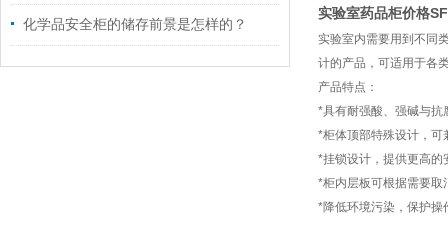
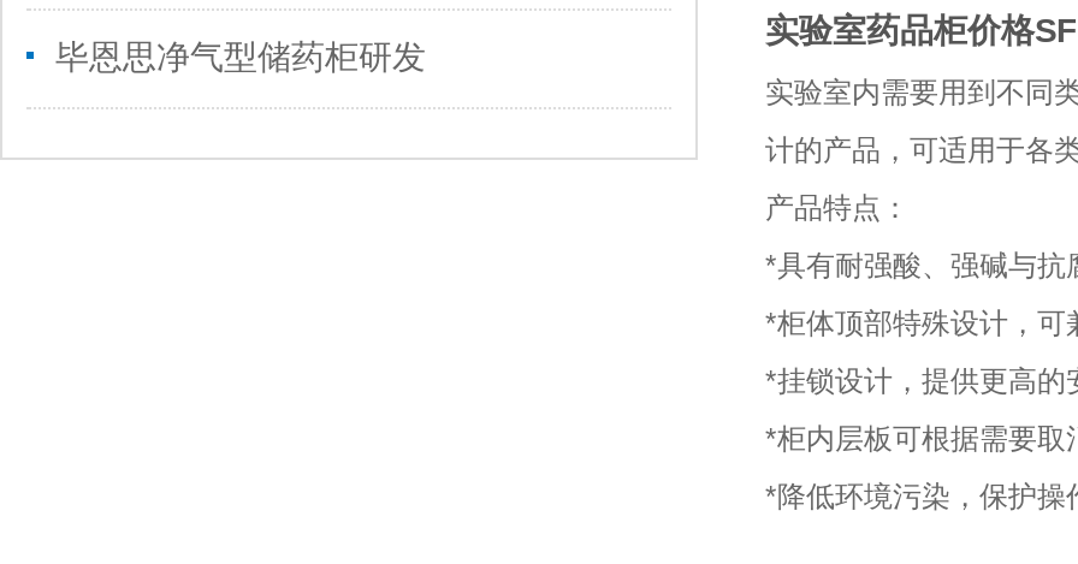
[23,17,247,32] 化学品安全柜的储存前景是怎样的？ -> [55,40,426,76] 毕恩思净气型储药柜研发

